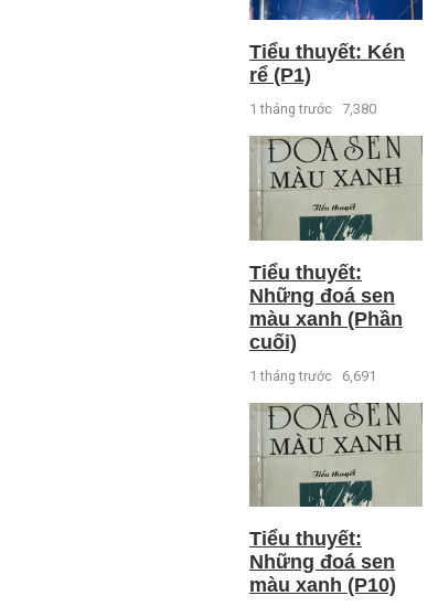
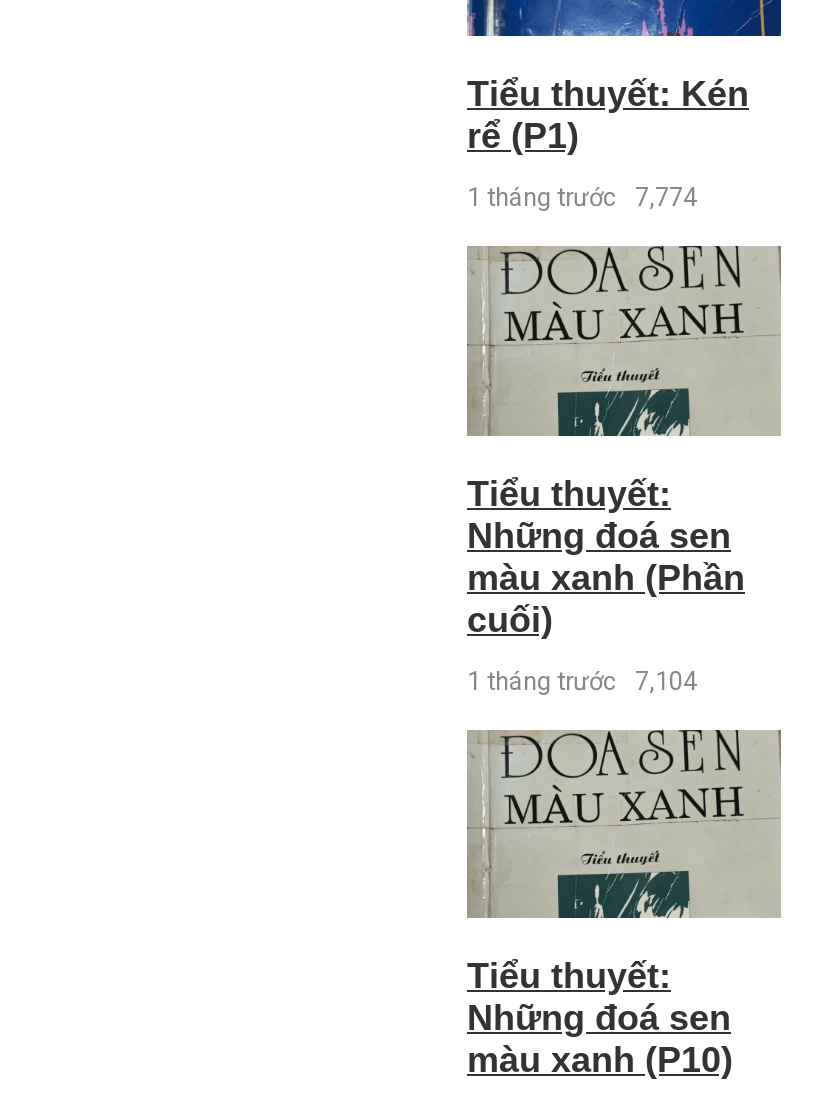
[249,100,376,117] 1 tháng trước 7,380 -> [467,182,697,212] 1 tháng trước 7,774
[249,367,376,384] 1 tháng trước 6,691 -> [467,665,697,695] 1 tháng trước 7,104

